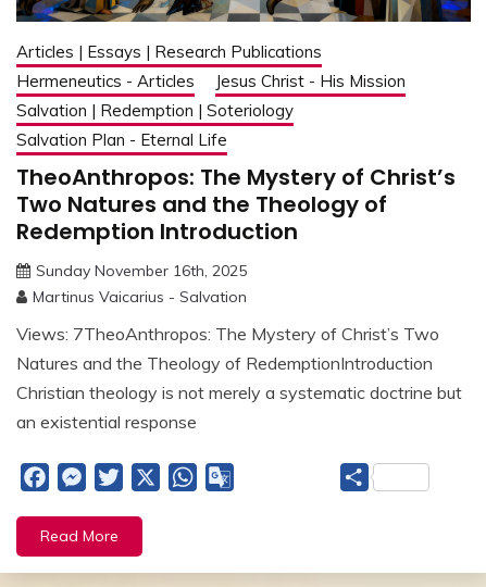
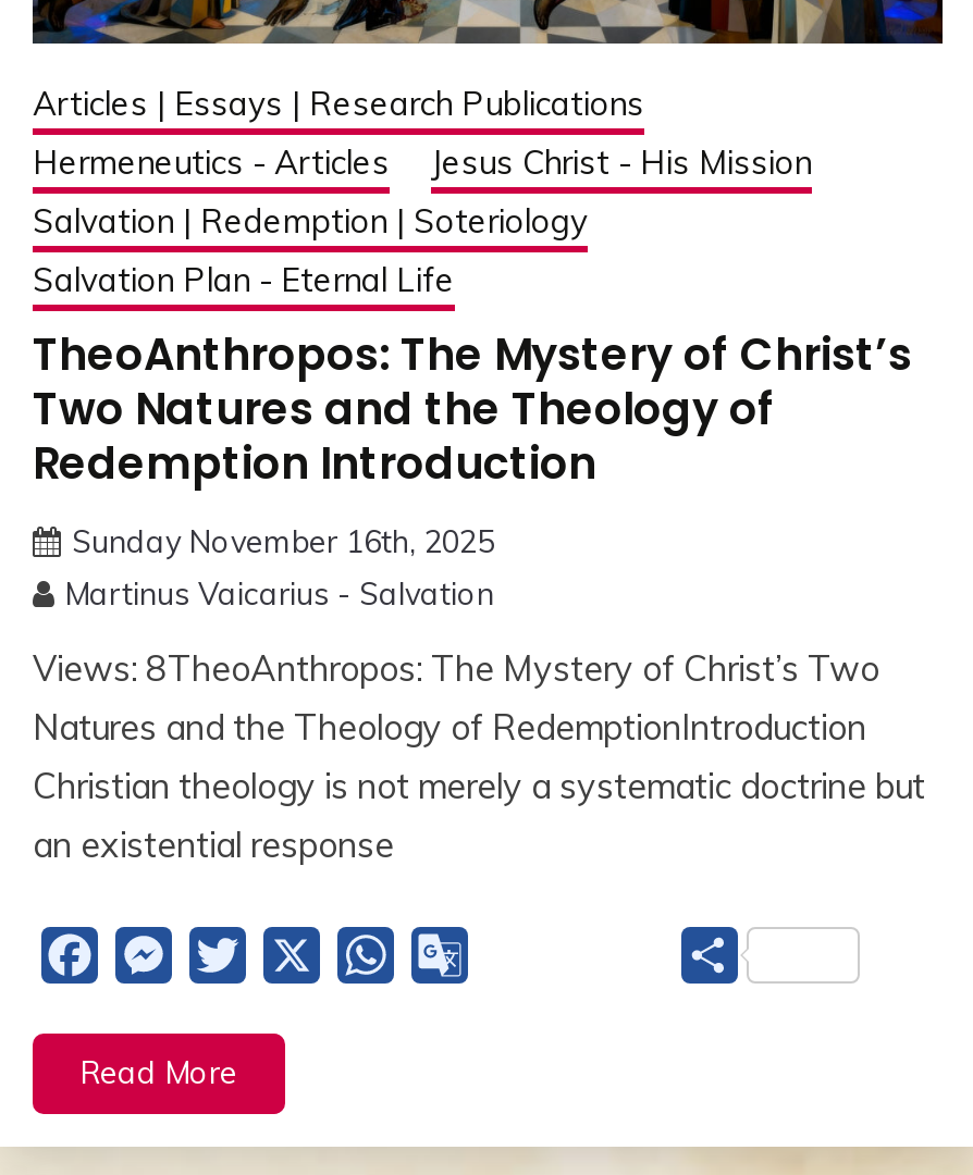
[16,323,439,345] Views: 7TheoAnthropos: The Mystery of Christ’s Two -> [33,646,879,690] Views: 8TheoAnthropos: The Mystery of Christ’s Two

